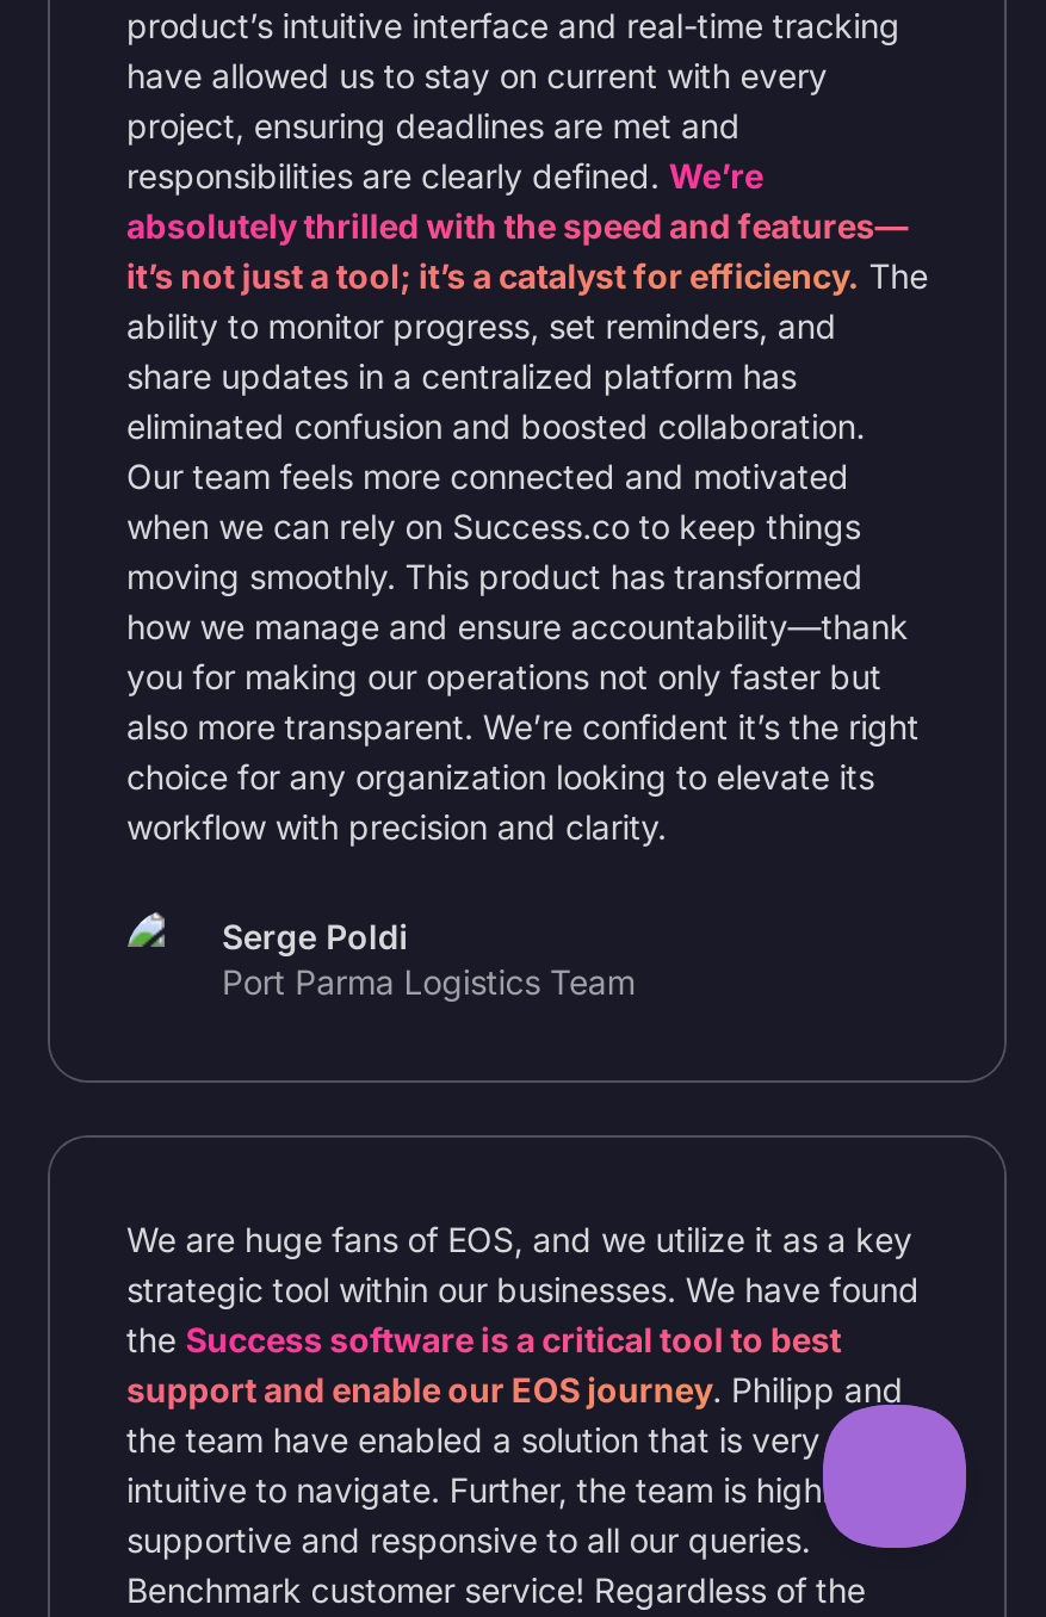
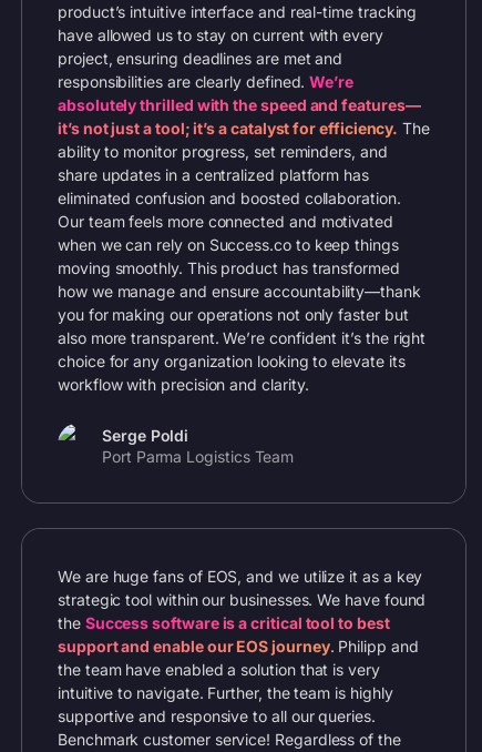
[828,1402,968,1550] [image] -> none

